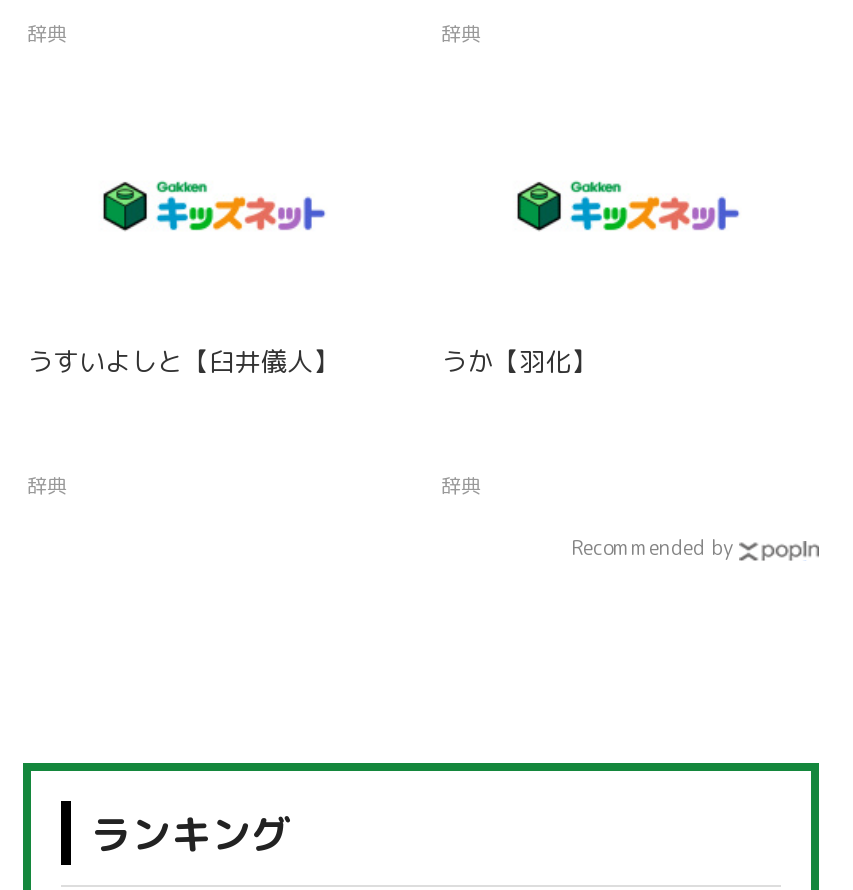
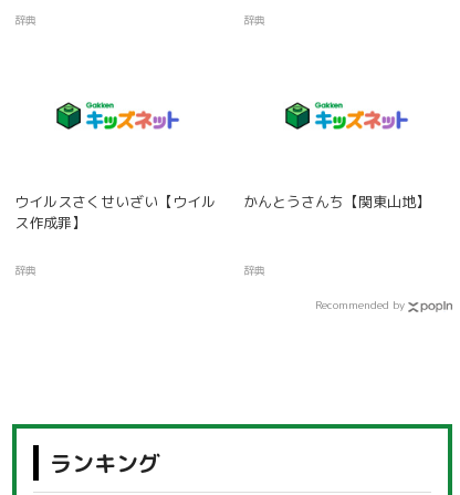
[27,343,339,379] うすいよしと【臼井儀人】 -> [14,192,216,233] ウイルスさくせいざい【ウイル | ス作成罪】
[441,343,597,379] うか【羽化】 -> [243,192,430,212] かんとうさんち【関東山地】

